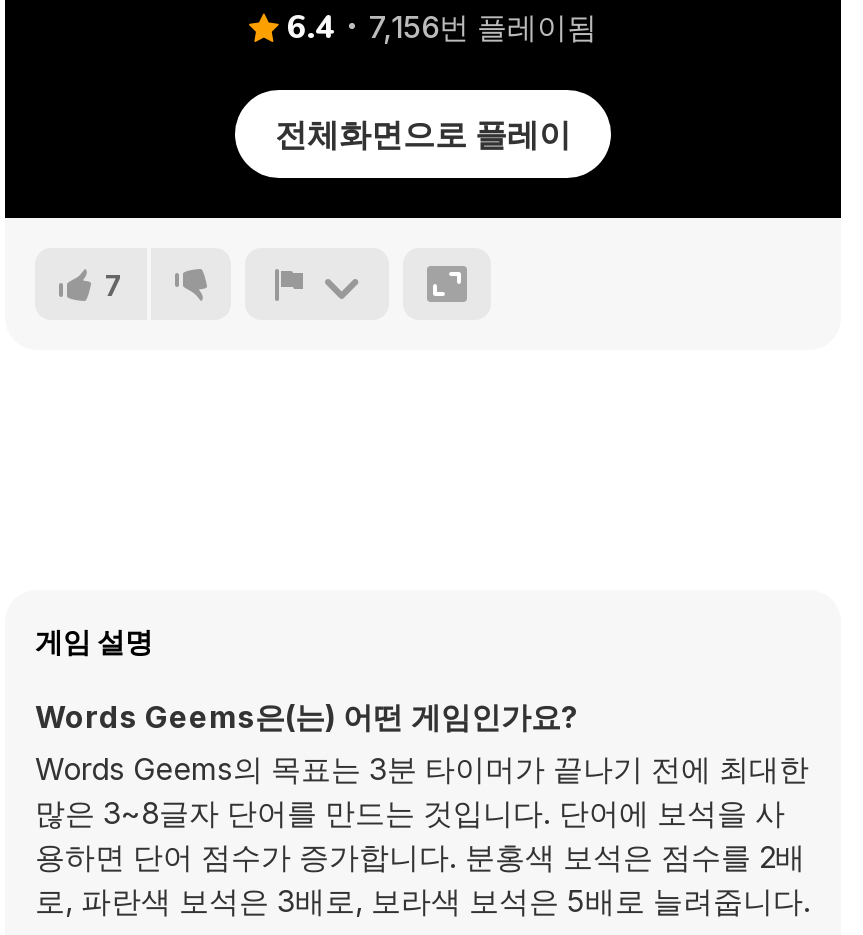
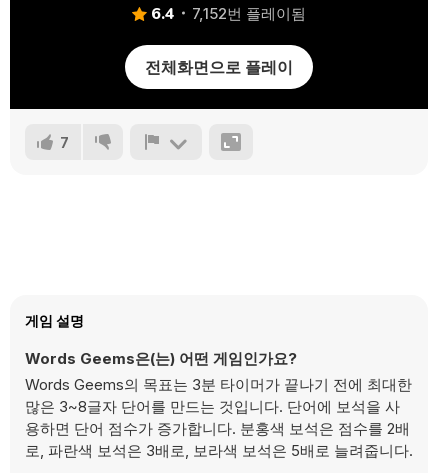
[287,6,597,50] 6.4 7,156번 플레이됨 -> [151,3,306,25] 6.4 7,152번 플레이됨

